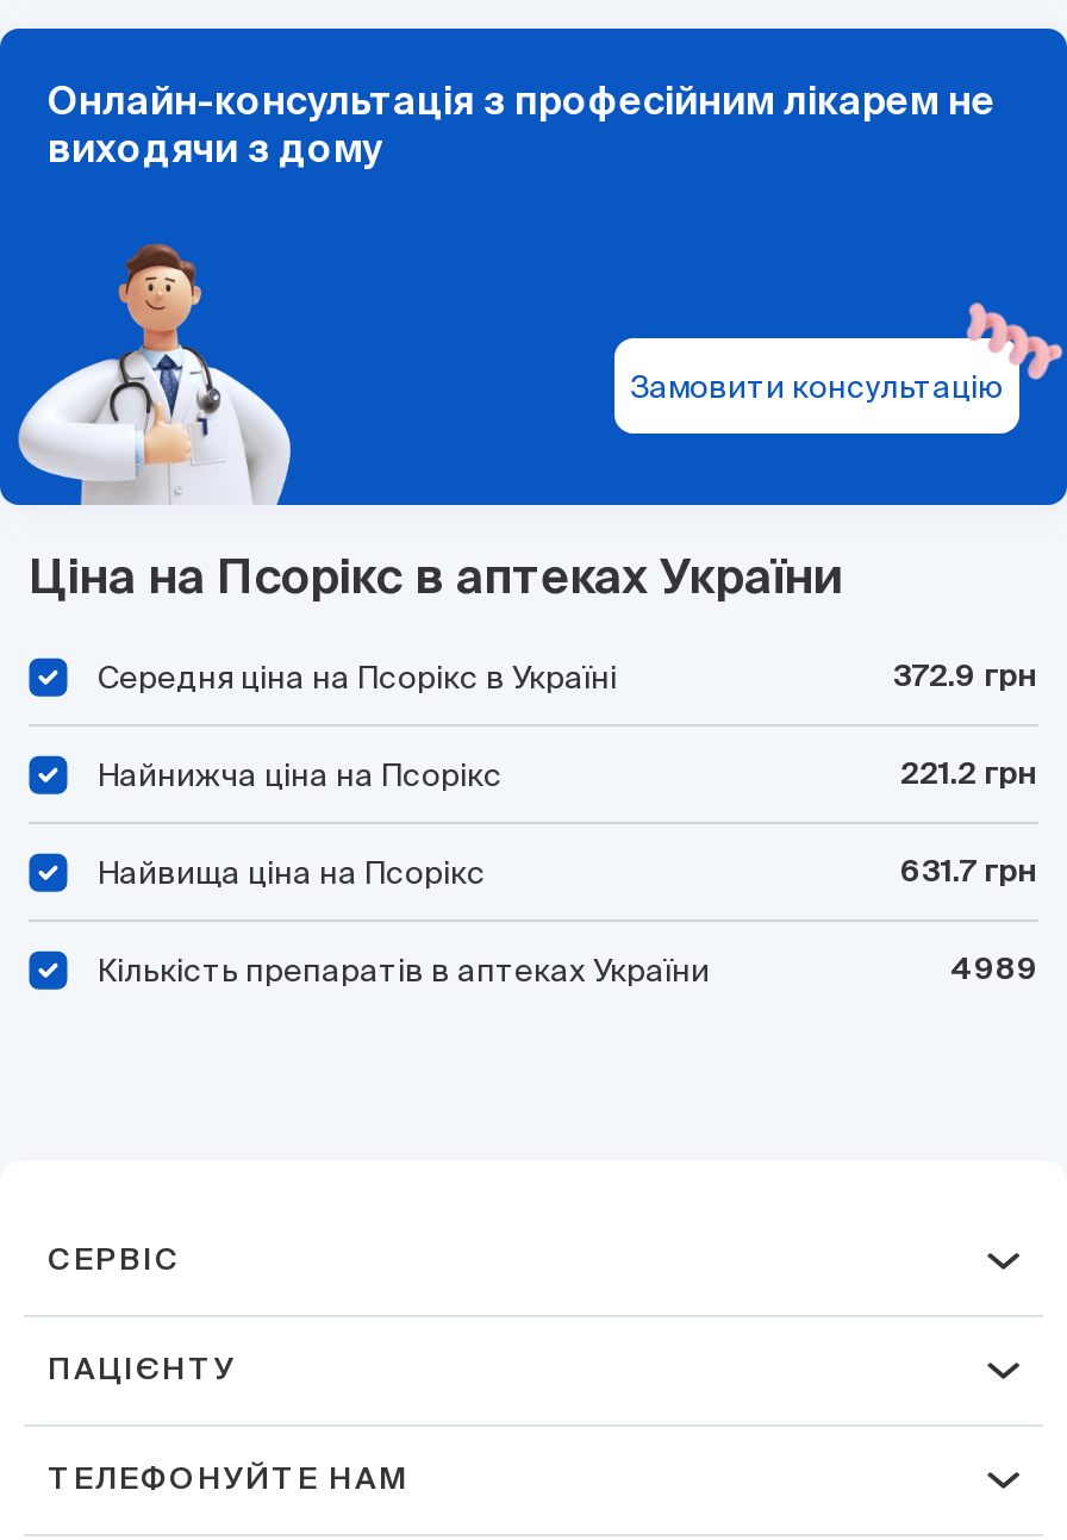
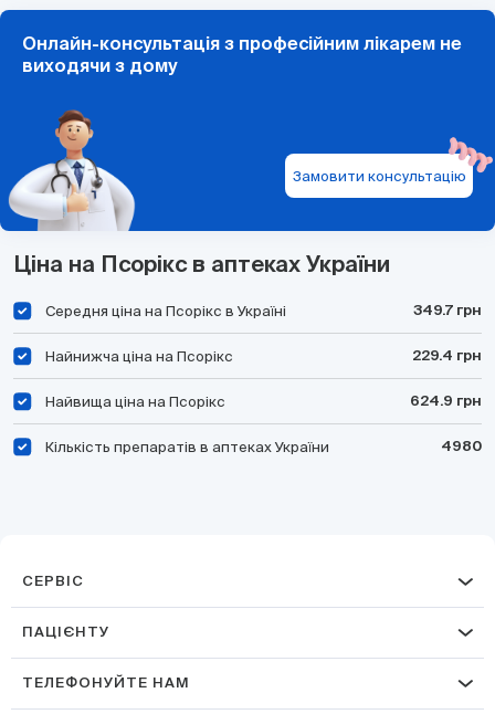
[893,657,1038,693] 372.9 грн -> [413,302,482,318] 349.7 грн
[900,755,1038,791] 221.2 грн -> [412,347,482,364] 229.4 грн
[900,853,1038,889] 631.7 грн -> [410,392,482,409] 624.9 грн
[950,950,1038,986] 4989 -> [441,438,482,454] 4980

